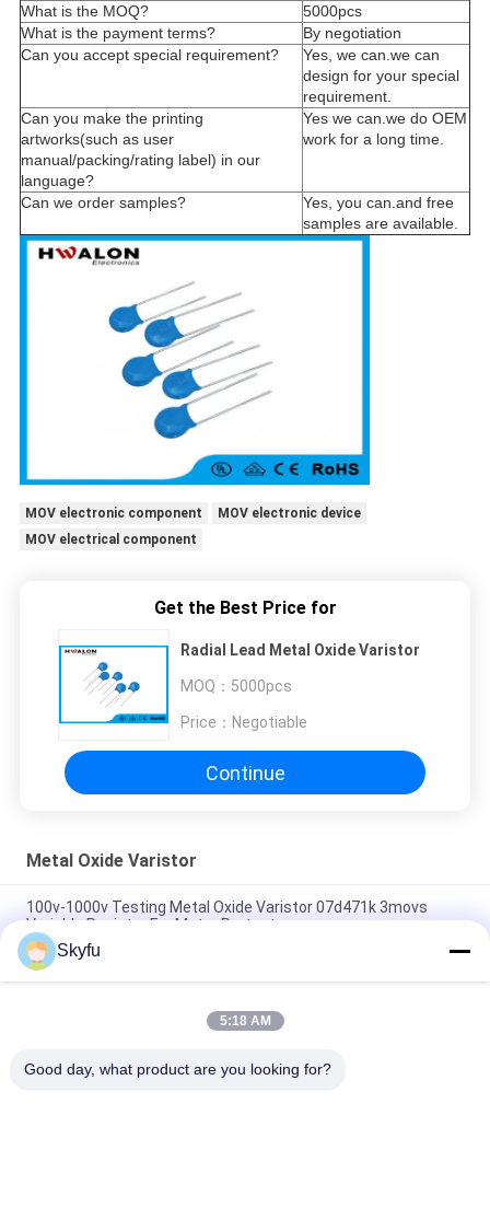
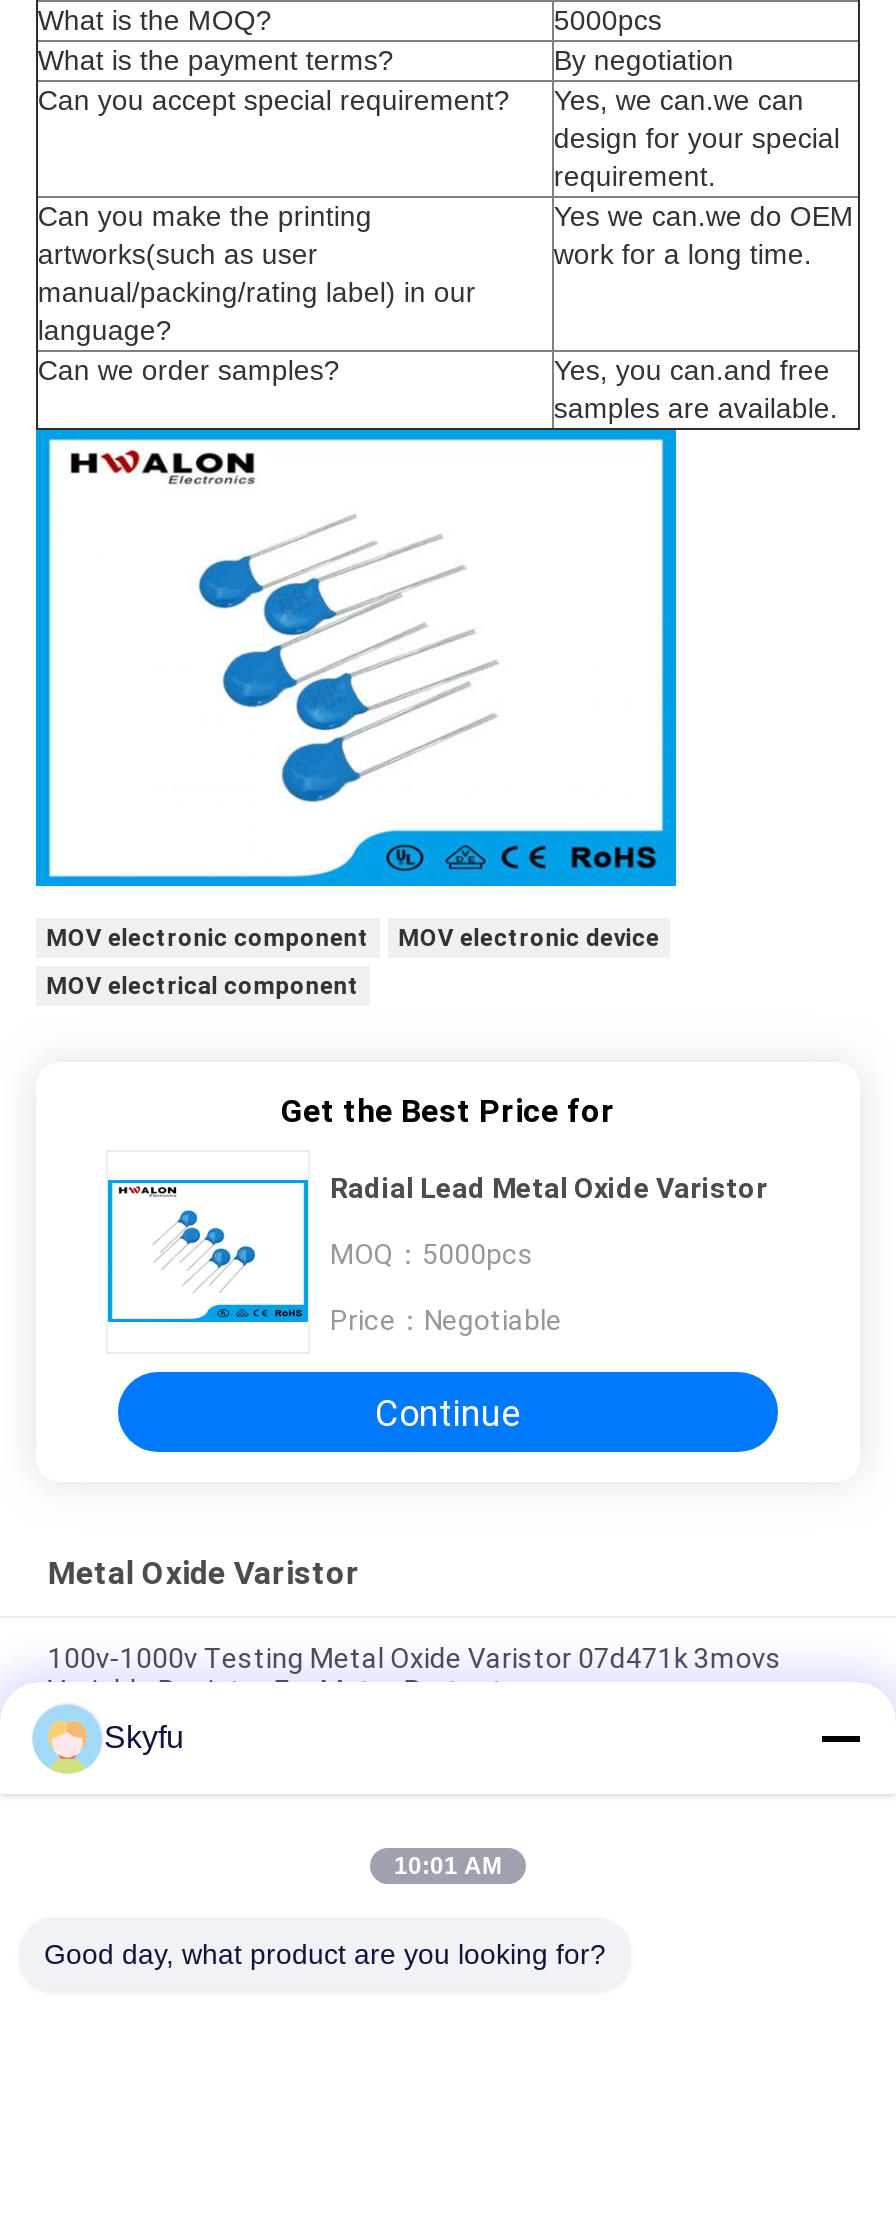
[219,1013,271,1029] 5:18 AM -> [394,1852,502,1880] 10:01 AM

